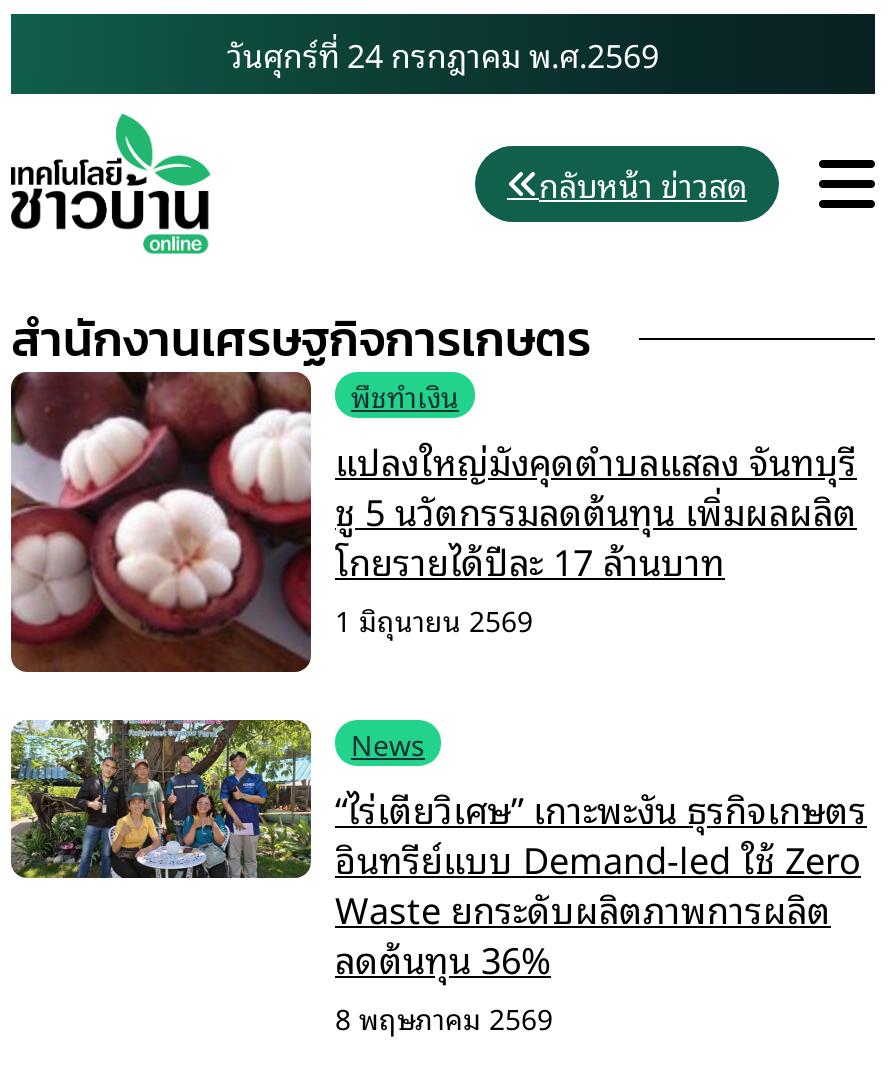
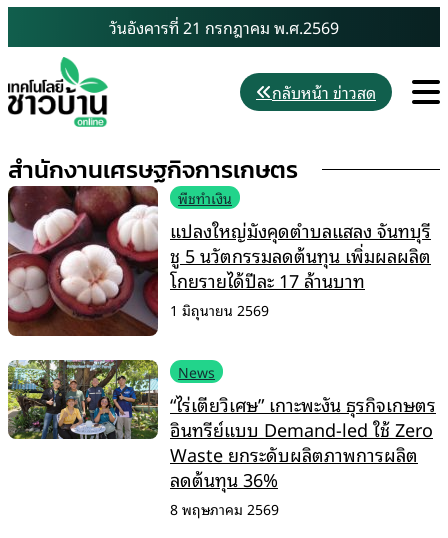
[227,28,659,80] วันศุกร์ที่ 24 กรกฎาคม พ.ศ.2569 -> [109,14,339,40] วันอังคารที่ 21 กรกฎาคม พ.ศ.2569

